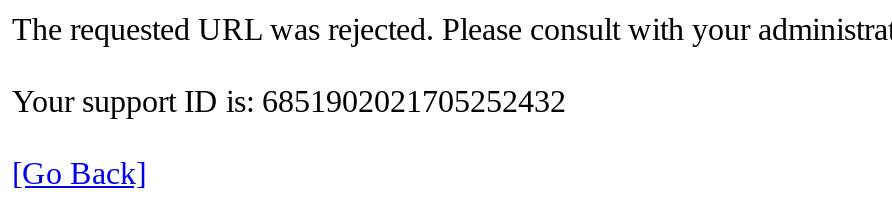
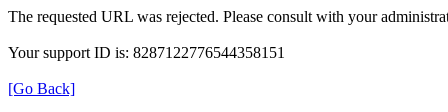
[12,84,566,118] Your support ID is: 6851902021705252432 -> [8,44,285,61] Your support ID is: 8287122776544358151

